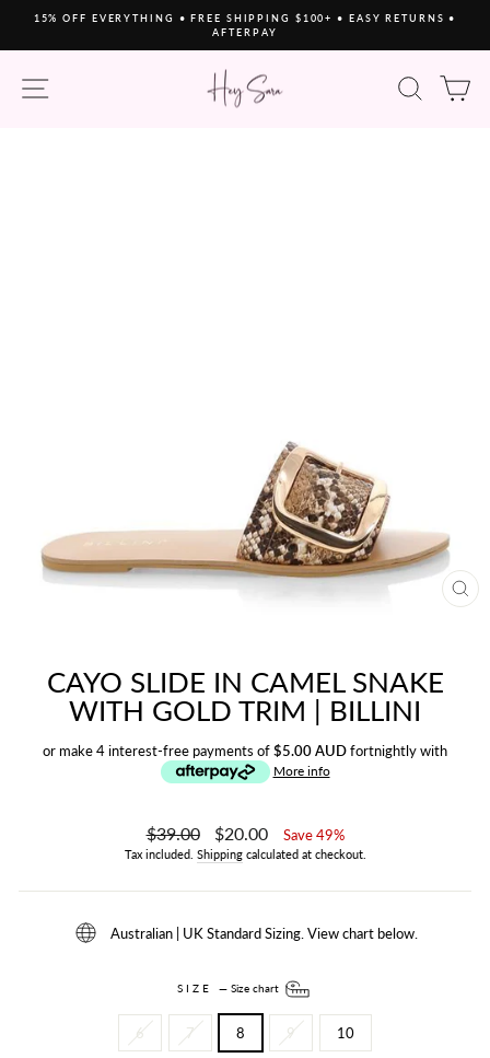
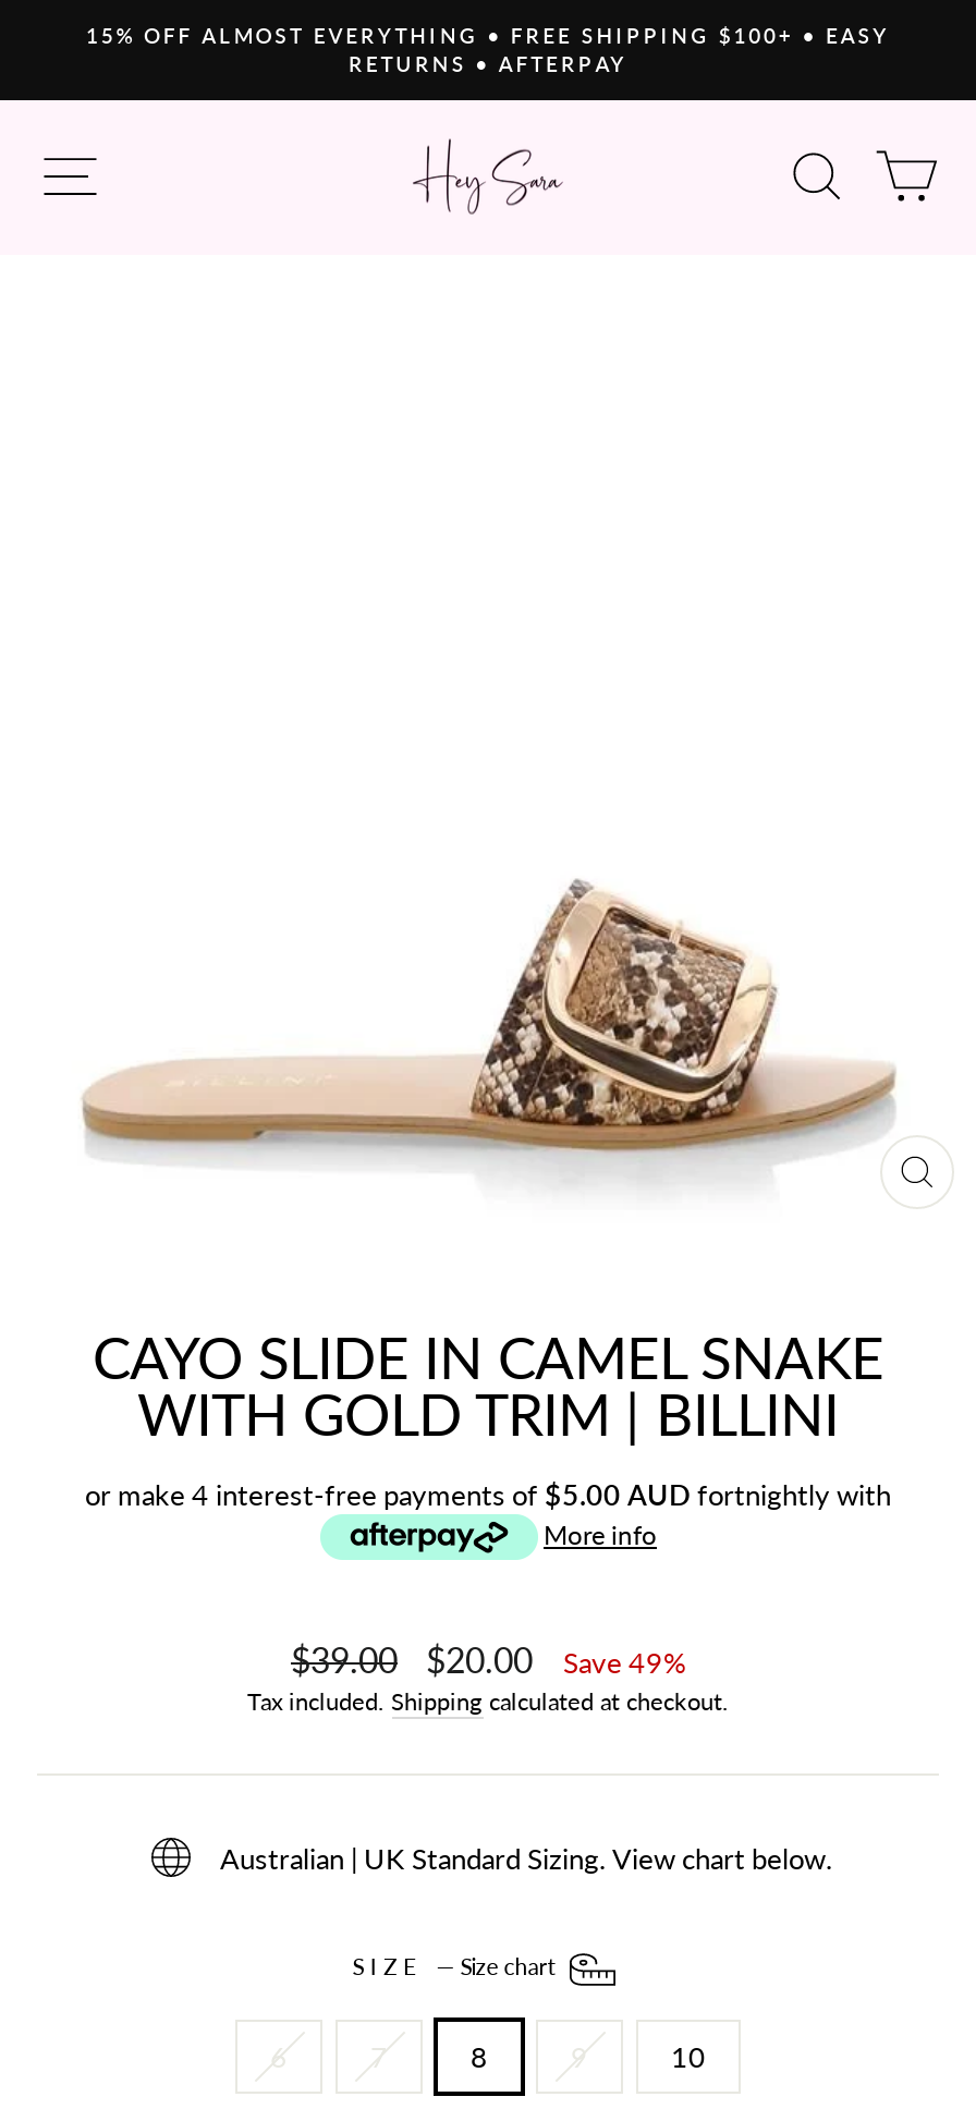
[33,12,457,38] 15% OFF EVERYTHING • FREE SHIPPING $100+ • EASY RETURNS • | AFTERPAY -> [86,24,890,76] 15% OFF ALMOST EVERYTHING • FREE SHIPPING $100+ • EASY | RETURNS • AFTERPAY

